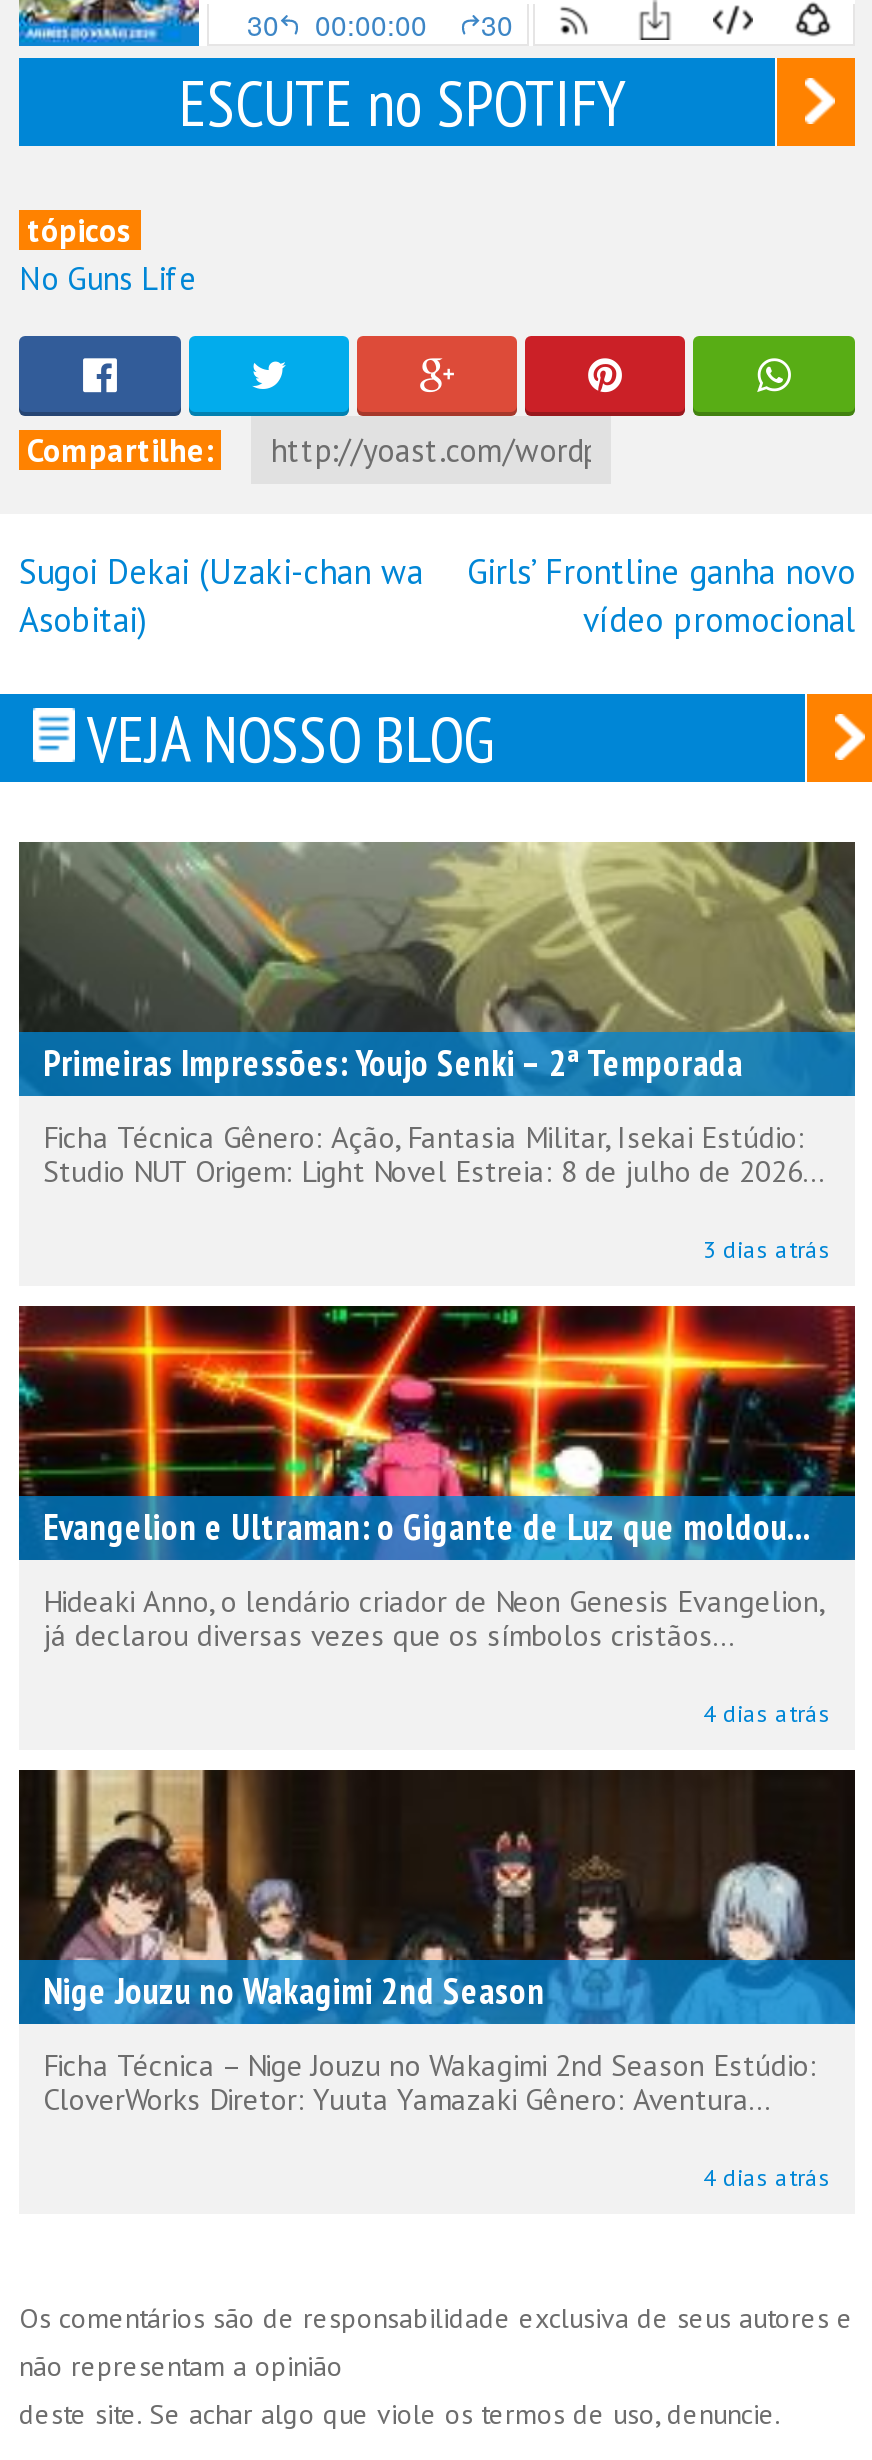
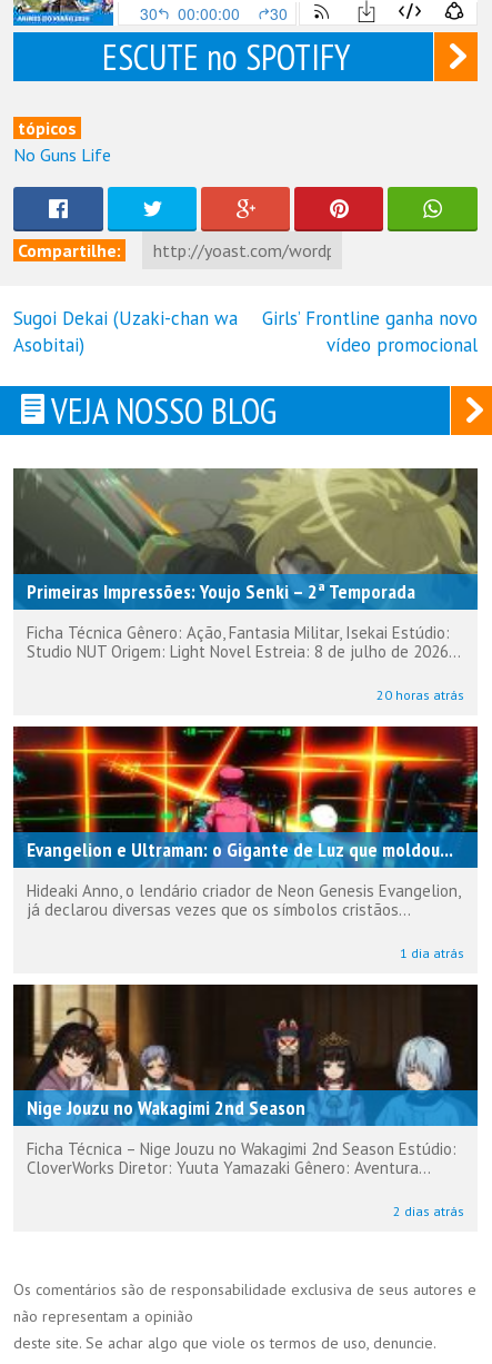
[703,1234,831,1264] 3 dias atrás -> [376,687,464,703] 20 horas atrás
[703,1698,831,1728] 4 dias atrás -> [400,945,464,961] 1 dia atrás
[703,2162,831,2192] 4 dias atrás -> [393,1203,464,1220] 2 dias atrás

